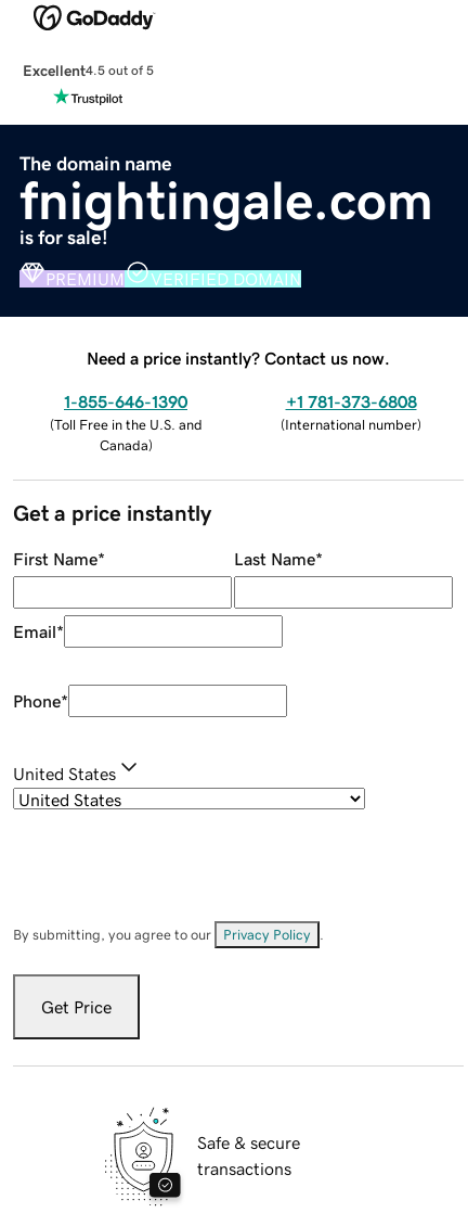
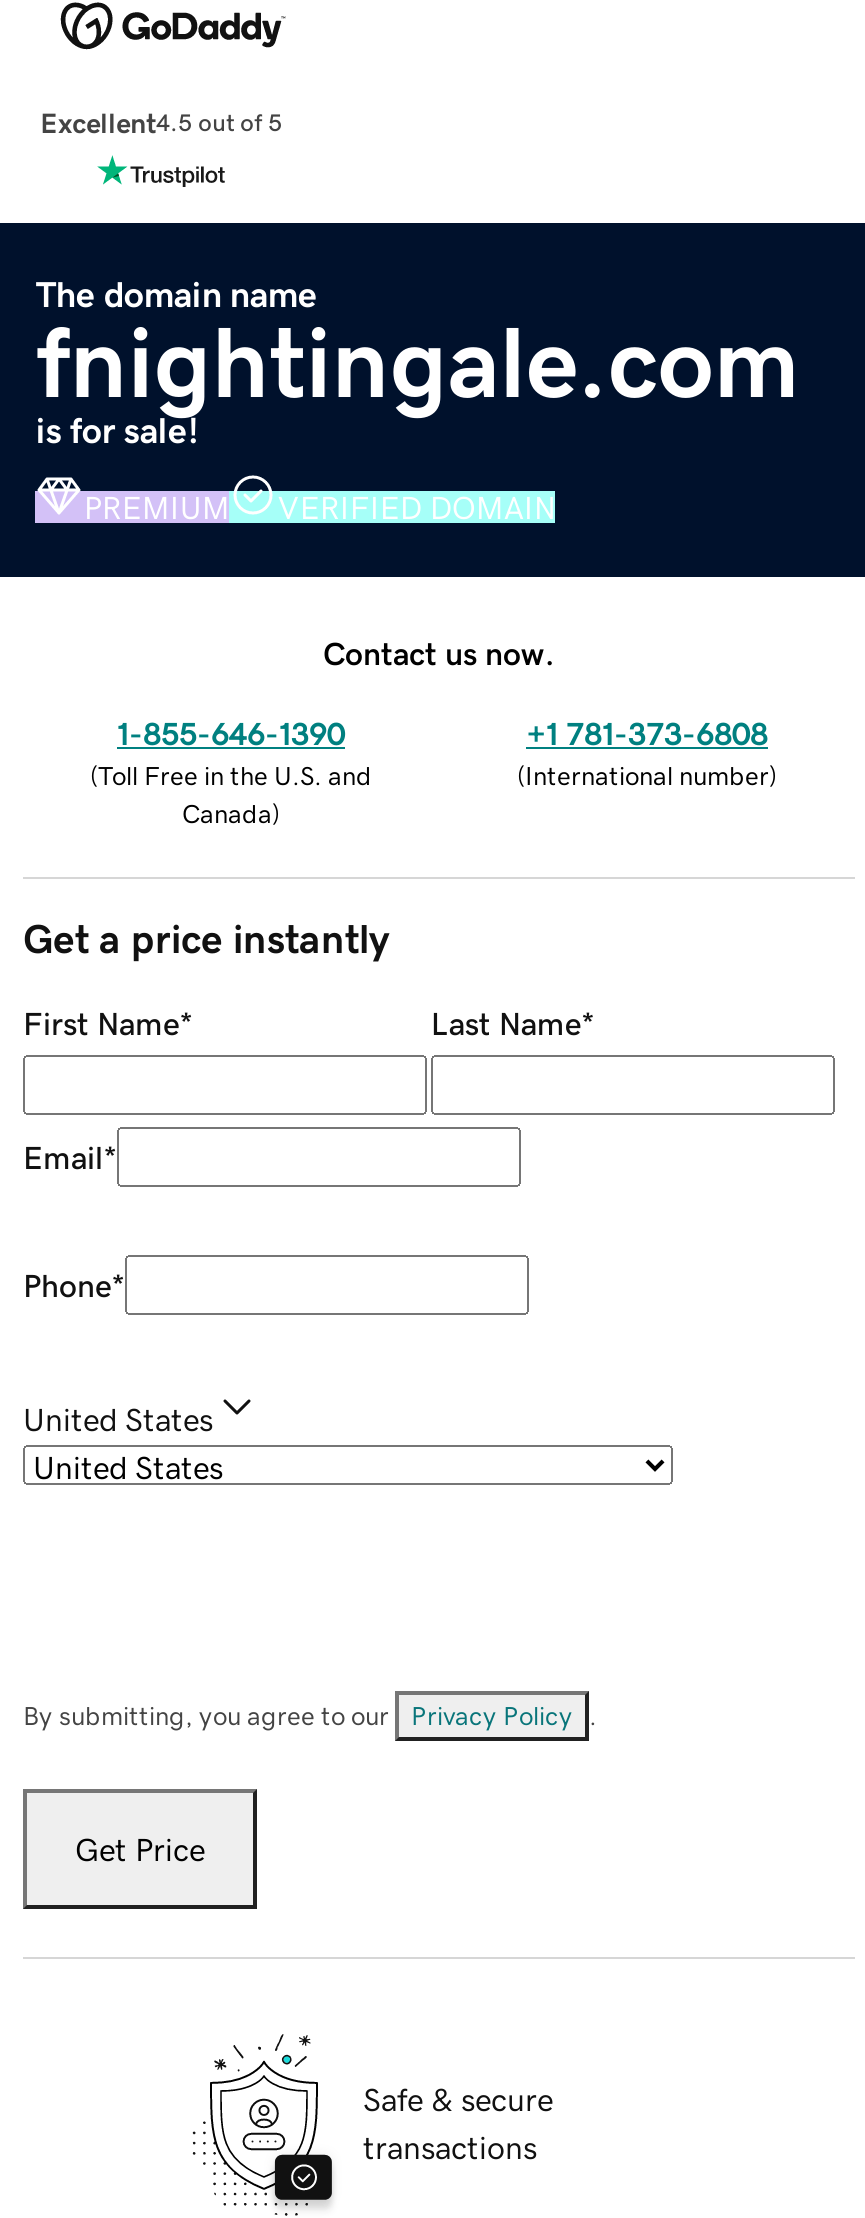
[87,349,390,366] Need a price instantly? Contact us now. -> [323,636,555,668] Contact us now.

